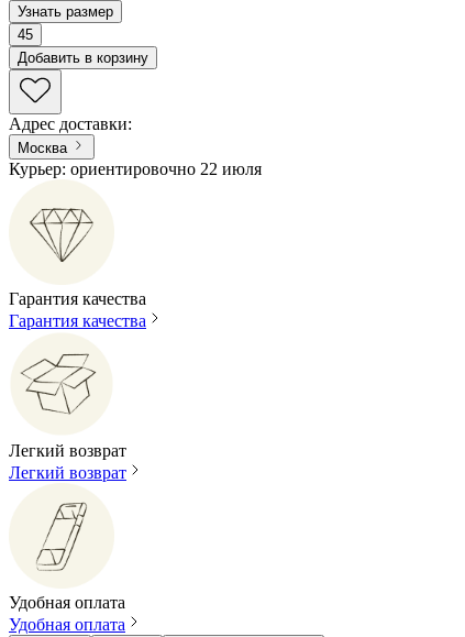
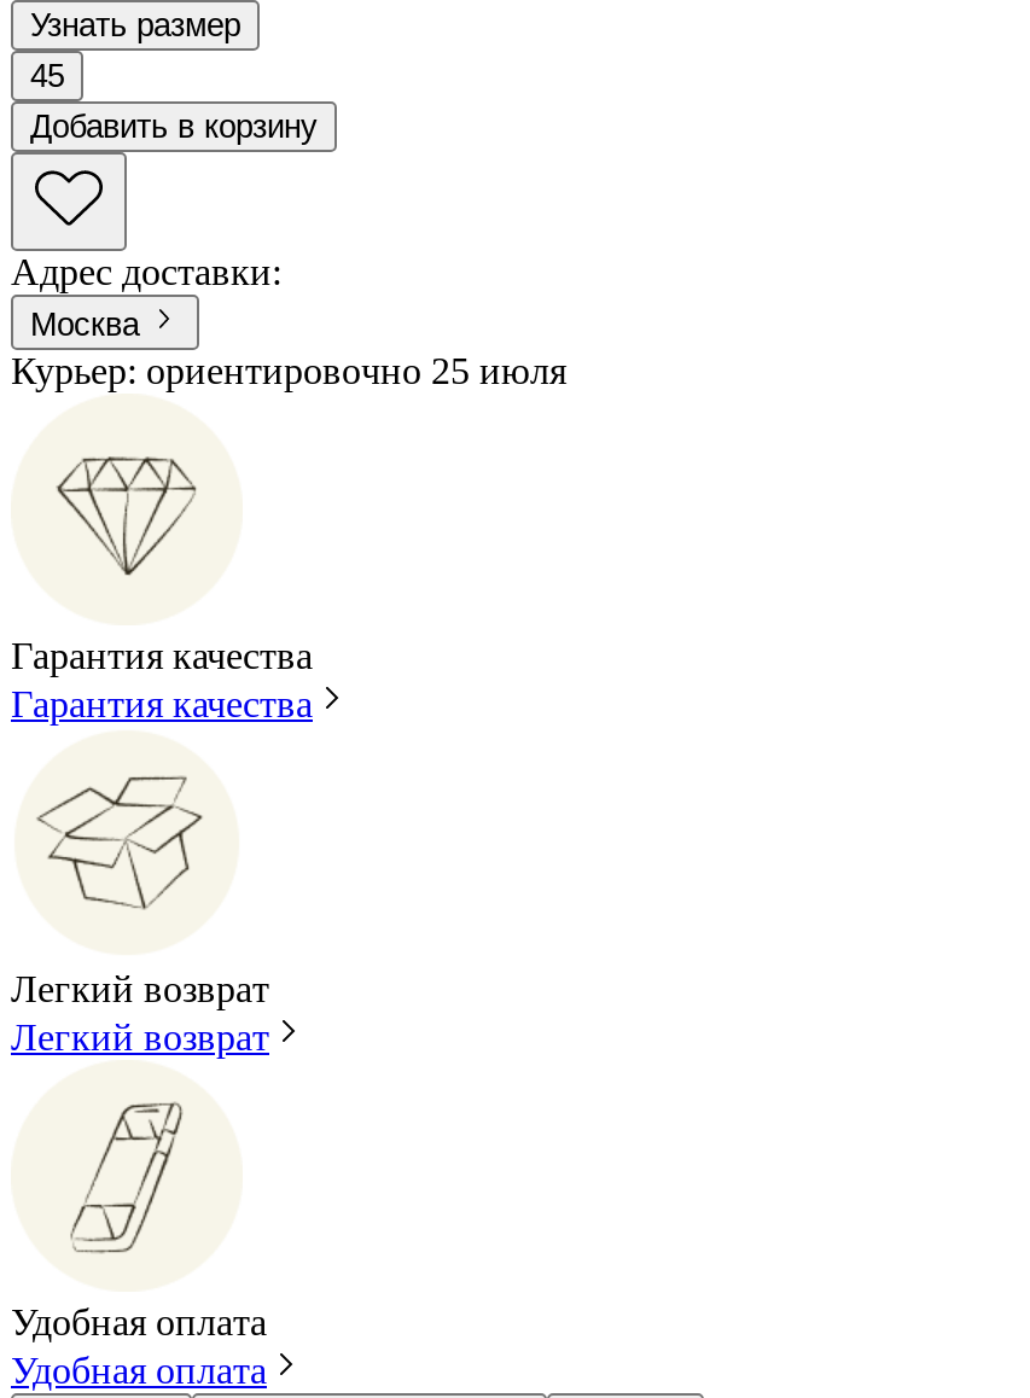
[9,159,262,178] Курьер: ориентировочно 22 июля -> [11,350,566,391] Курьер: ориентировочно 25 июля

